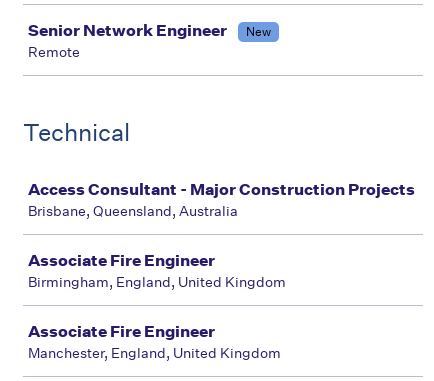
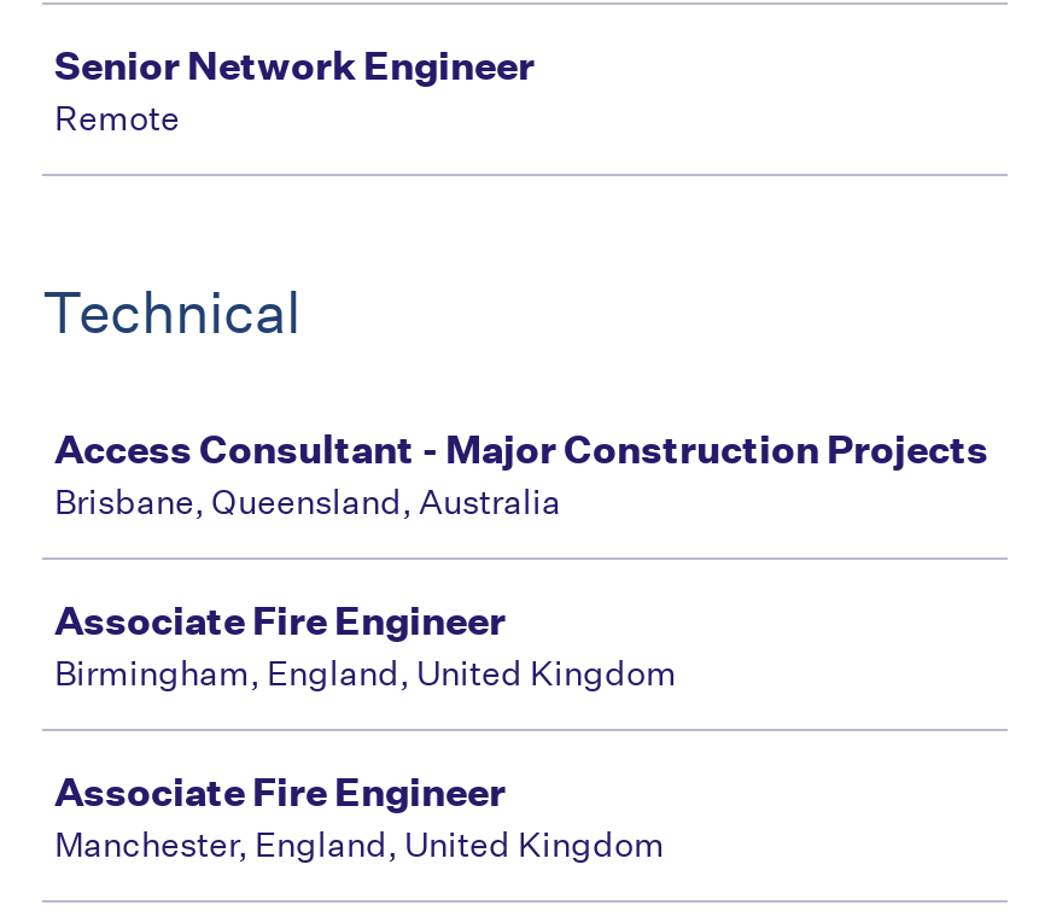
[246,23,271,40] New -> none

